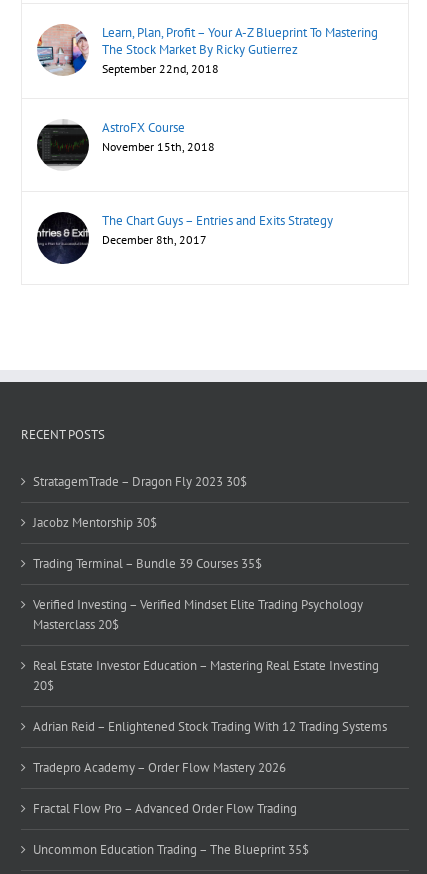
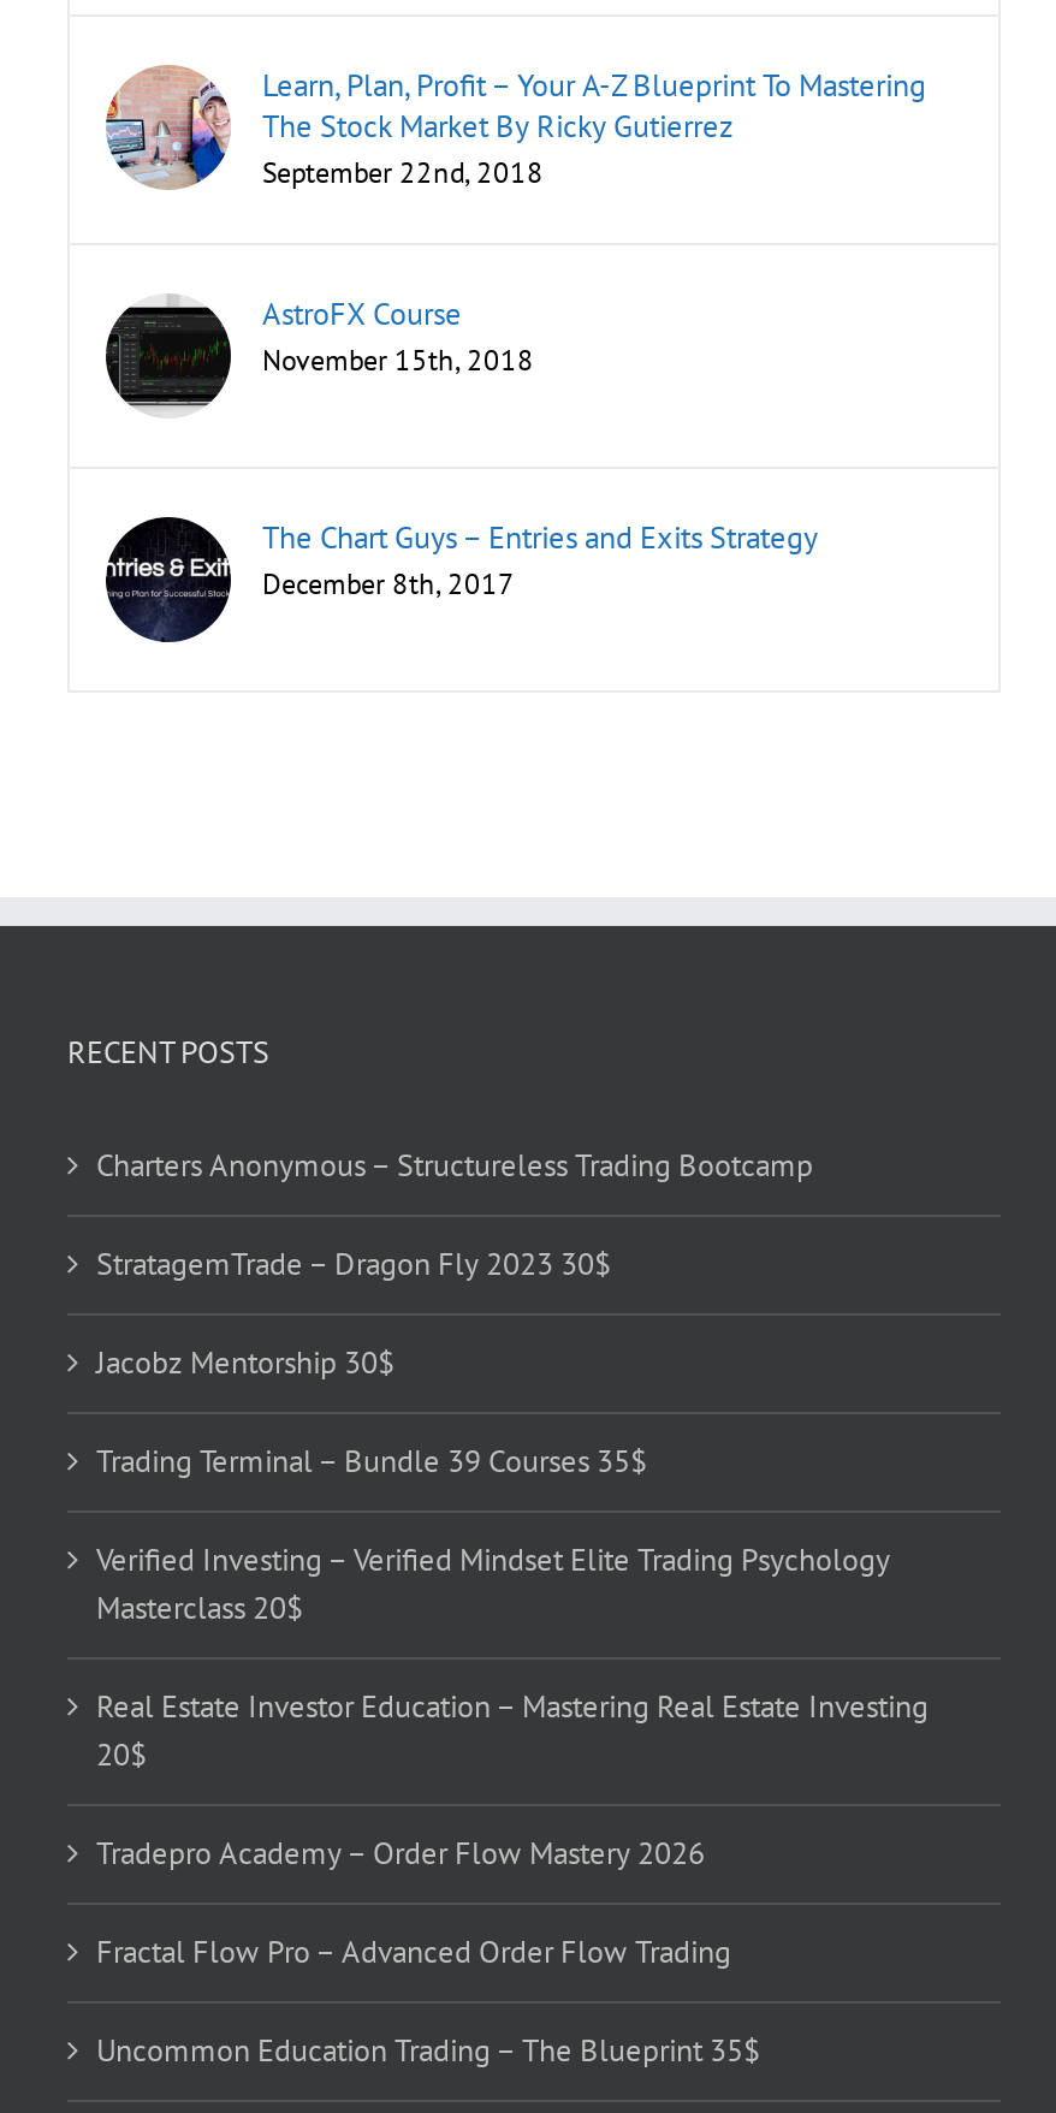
none -> [96,1146,813,1187] Charters Anonymous – Structureless Trading Bootcamp
moved [33,473,379,694] -> [96,1244,929,1776]: StratagemTrade – Dragon Fly 2023 30$ | Jacobz Mentorship 30$ | Trading Terminal – Bundle 39 Courses 35$ | Verified Investing – Verified Mindset Elite Trading Psychology | Masterclass 20$ | Real Estate Investor Education – Mastering Real Estate Investing | 20$
[33,718,387,735] Adrian Reid – Enlightened Stock Trading With 12 Trading Systems -> none

